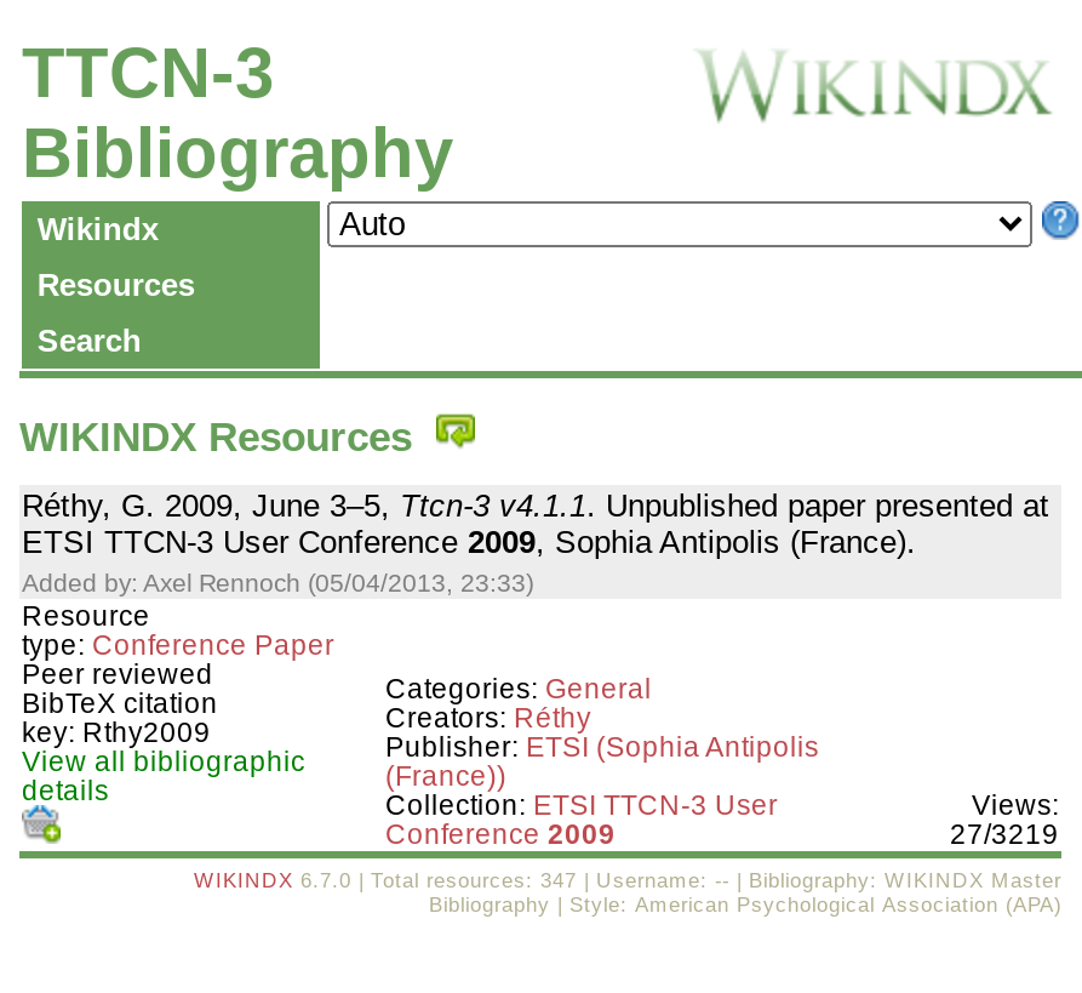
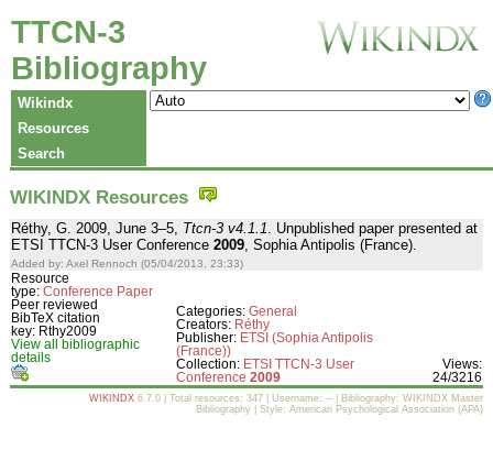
[950,819,1059,848] 27/3219 -> [432,371,482,384] 24/3216

